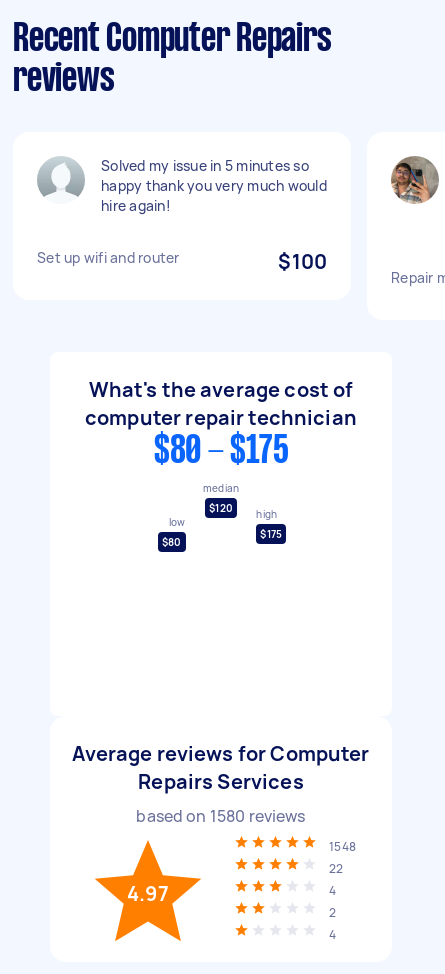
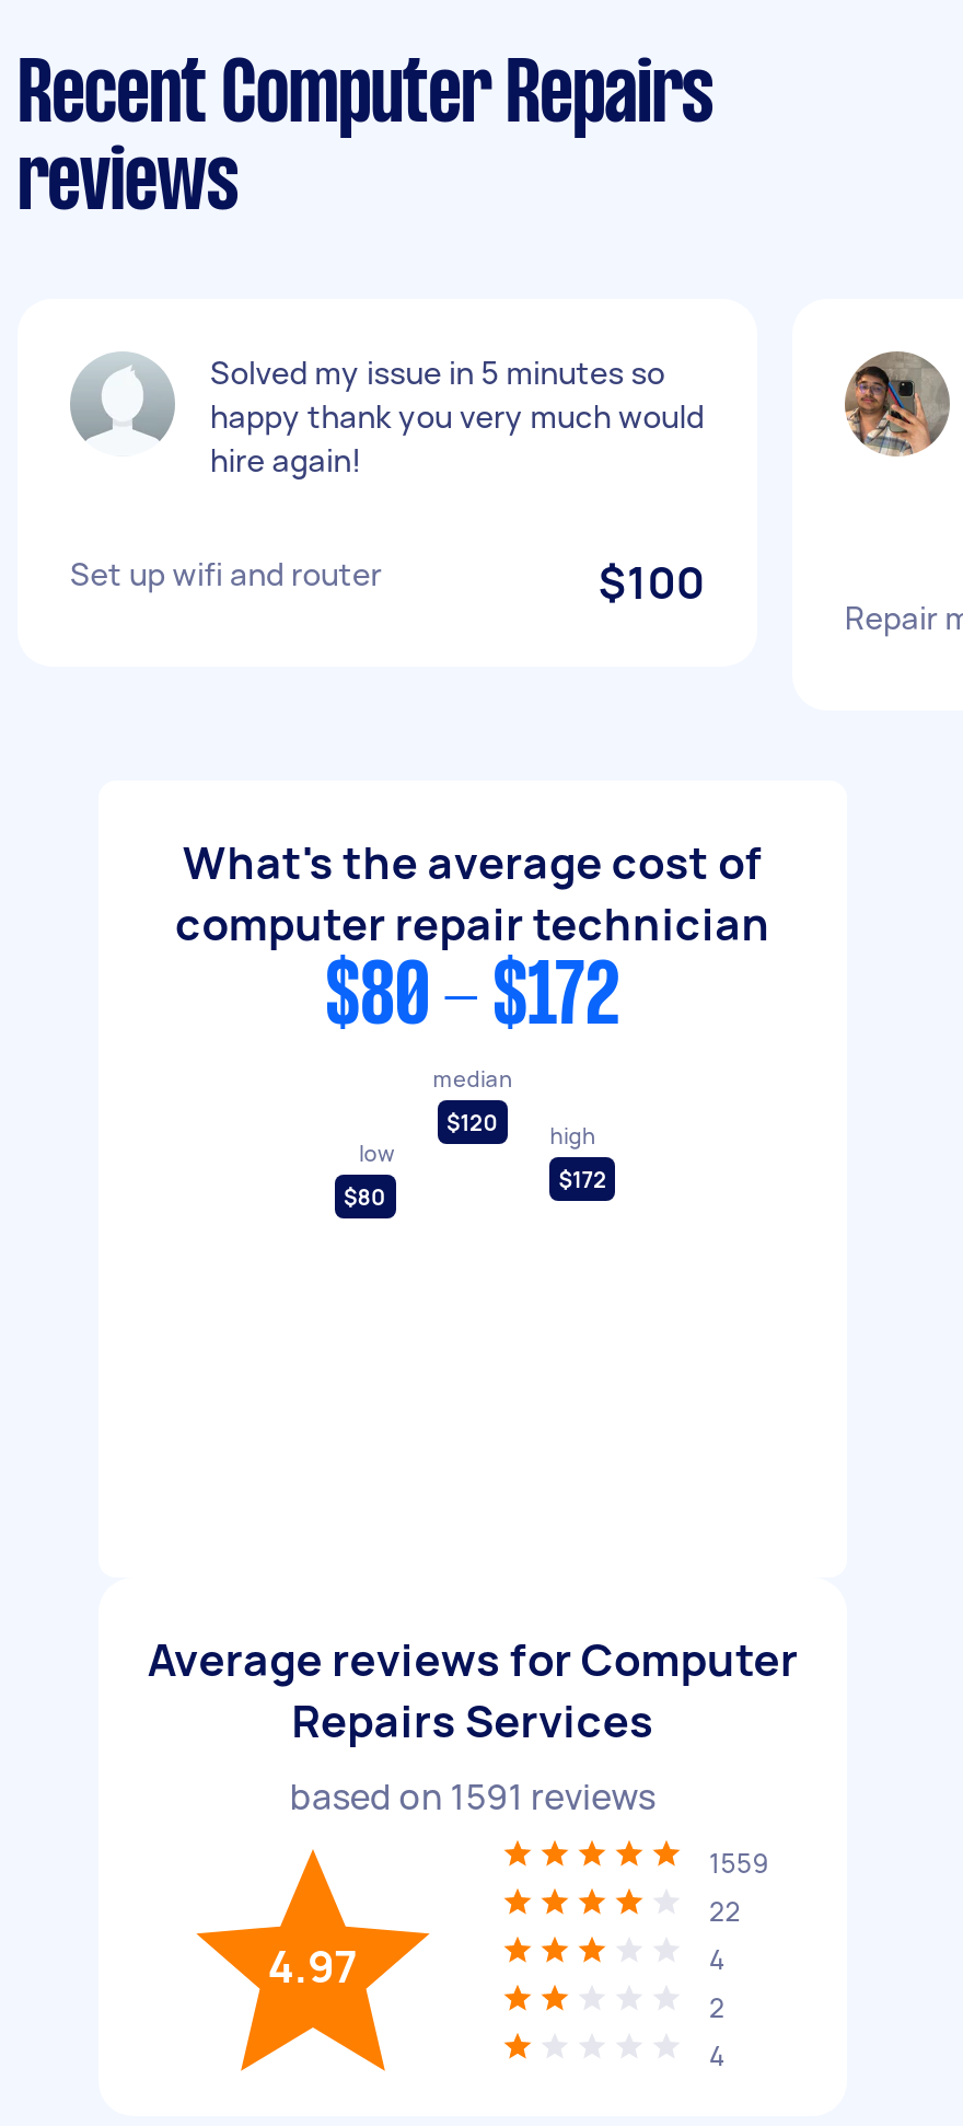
[154,434,288,470] $80 - $175 -> [326,960,620,1039] $80 - $172
[260,527,282,541] $175 -> [559,1164,607,1195] $172
[136,805,306,827] based on 1580 reviews -> [290,1772,656,1821] based on 1591 reviews
[329,838,356,855] 1548 -> [709,1845,768,1882] 1559

